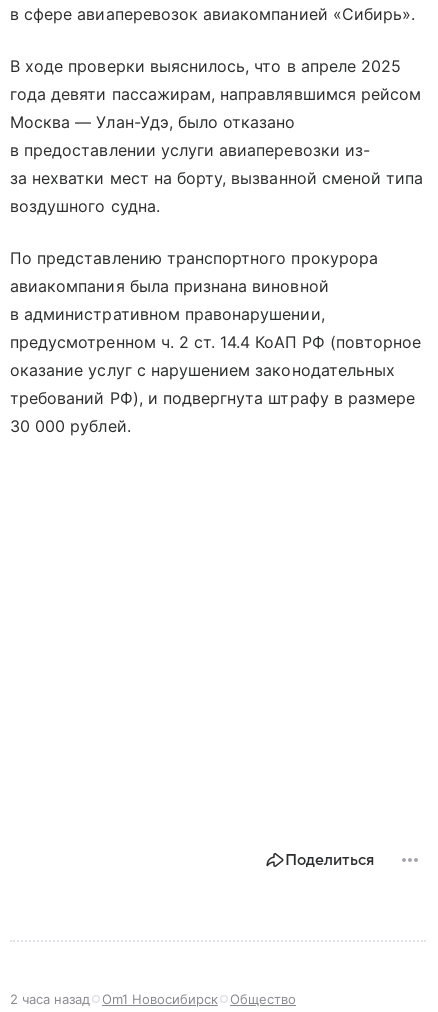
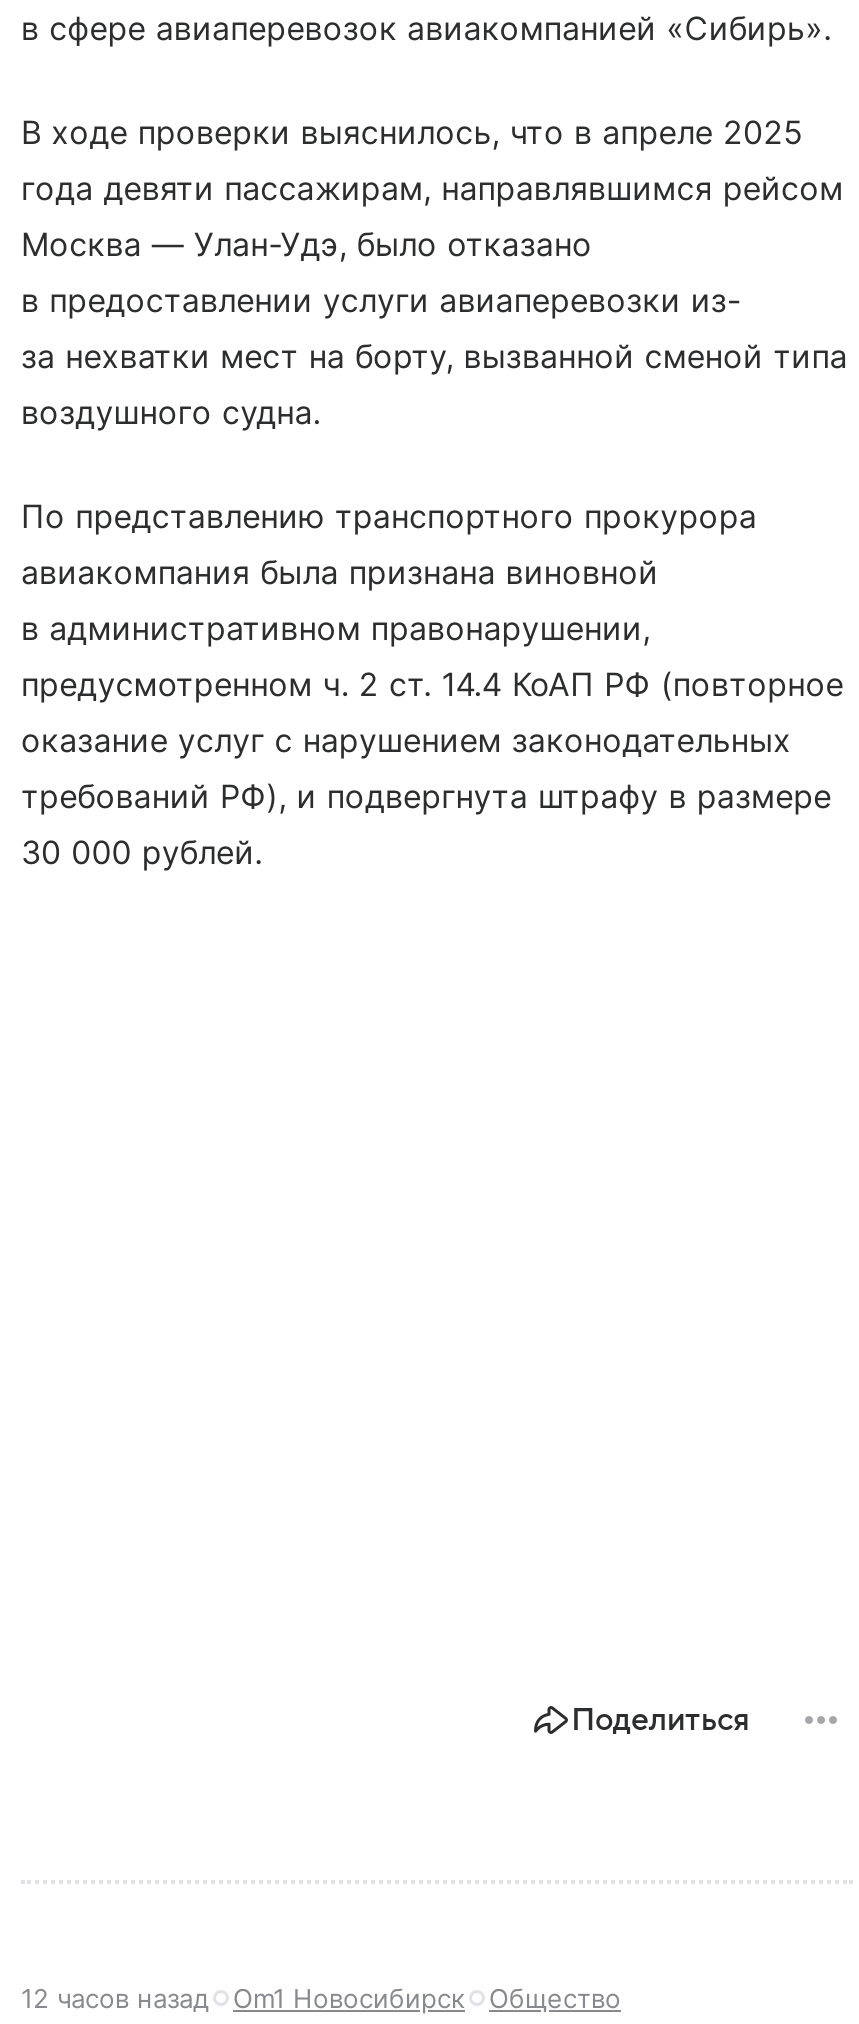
[10,991,90,1007] 2 часа назад -> [21,1982,209,2014] 12 часов назад

